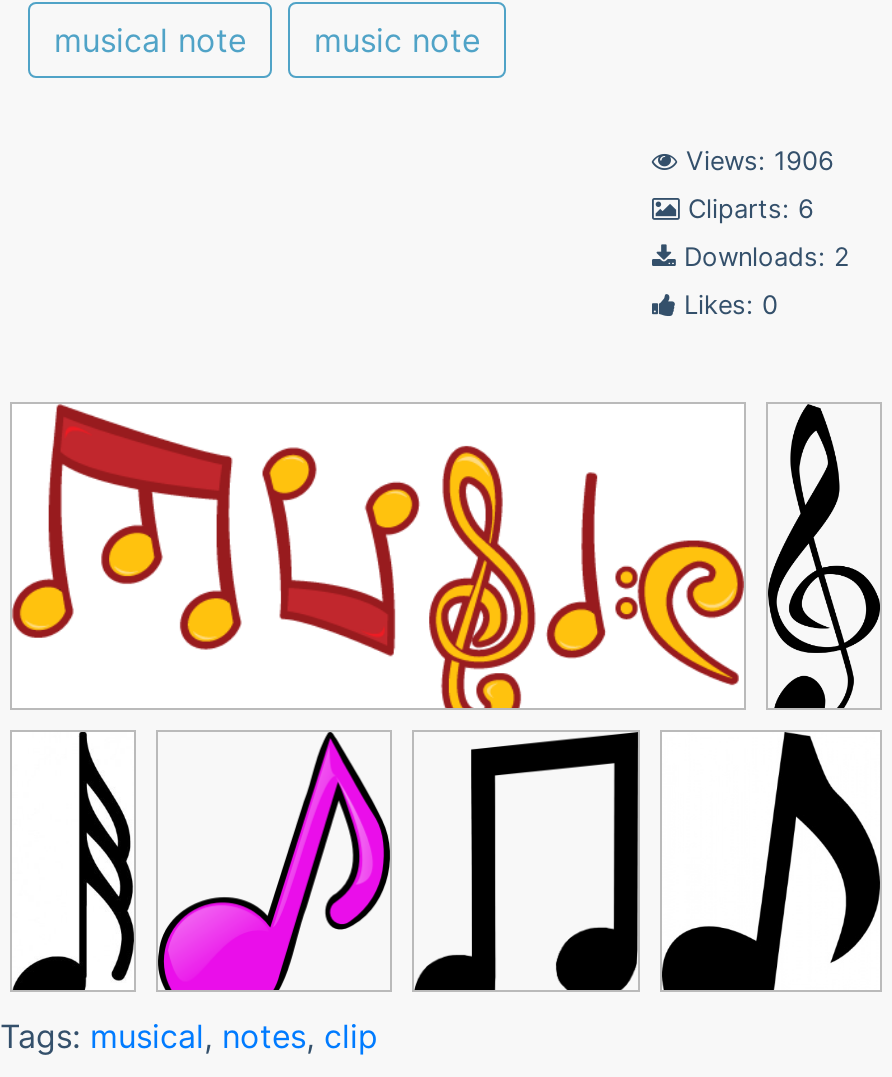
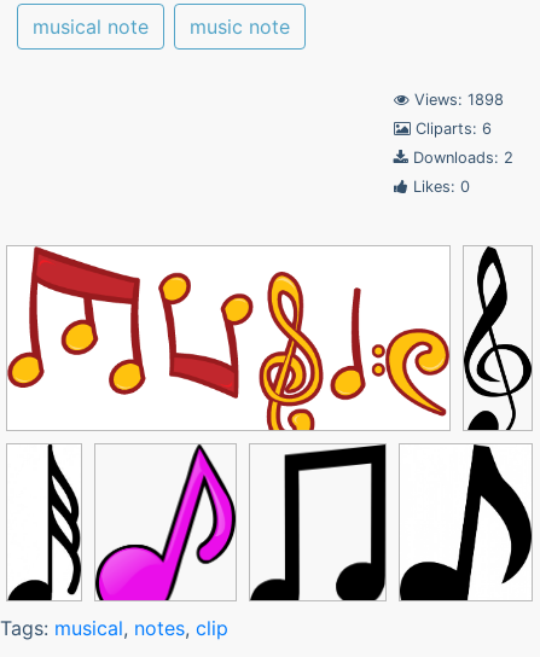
[678,146,834,176] Views: 1906 -> [410,91,504,109] Views: 1898

